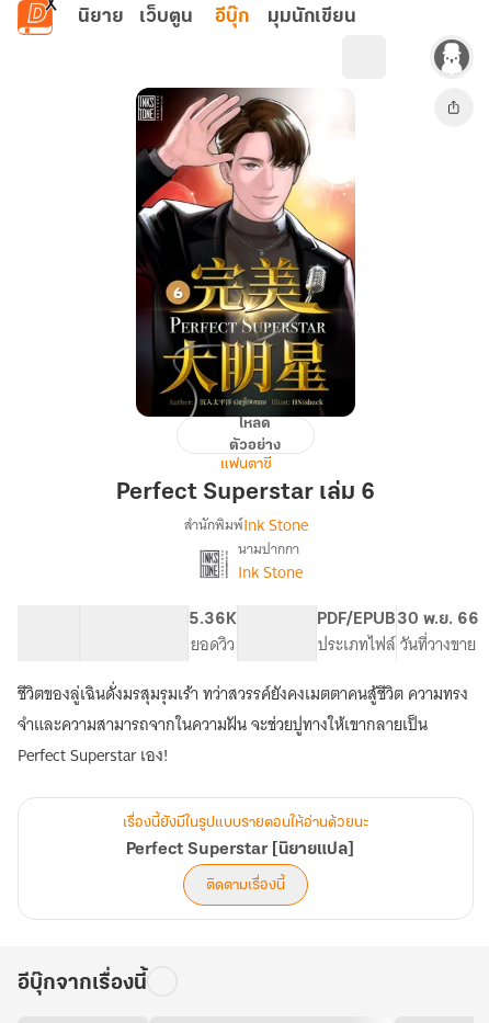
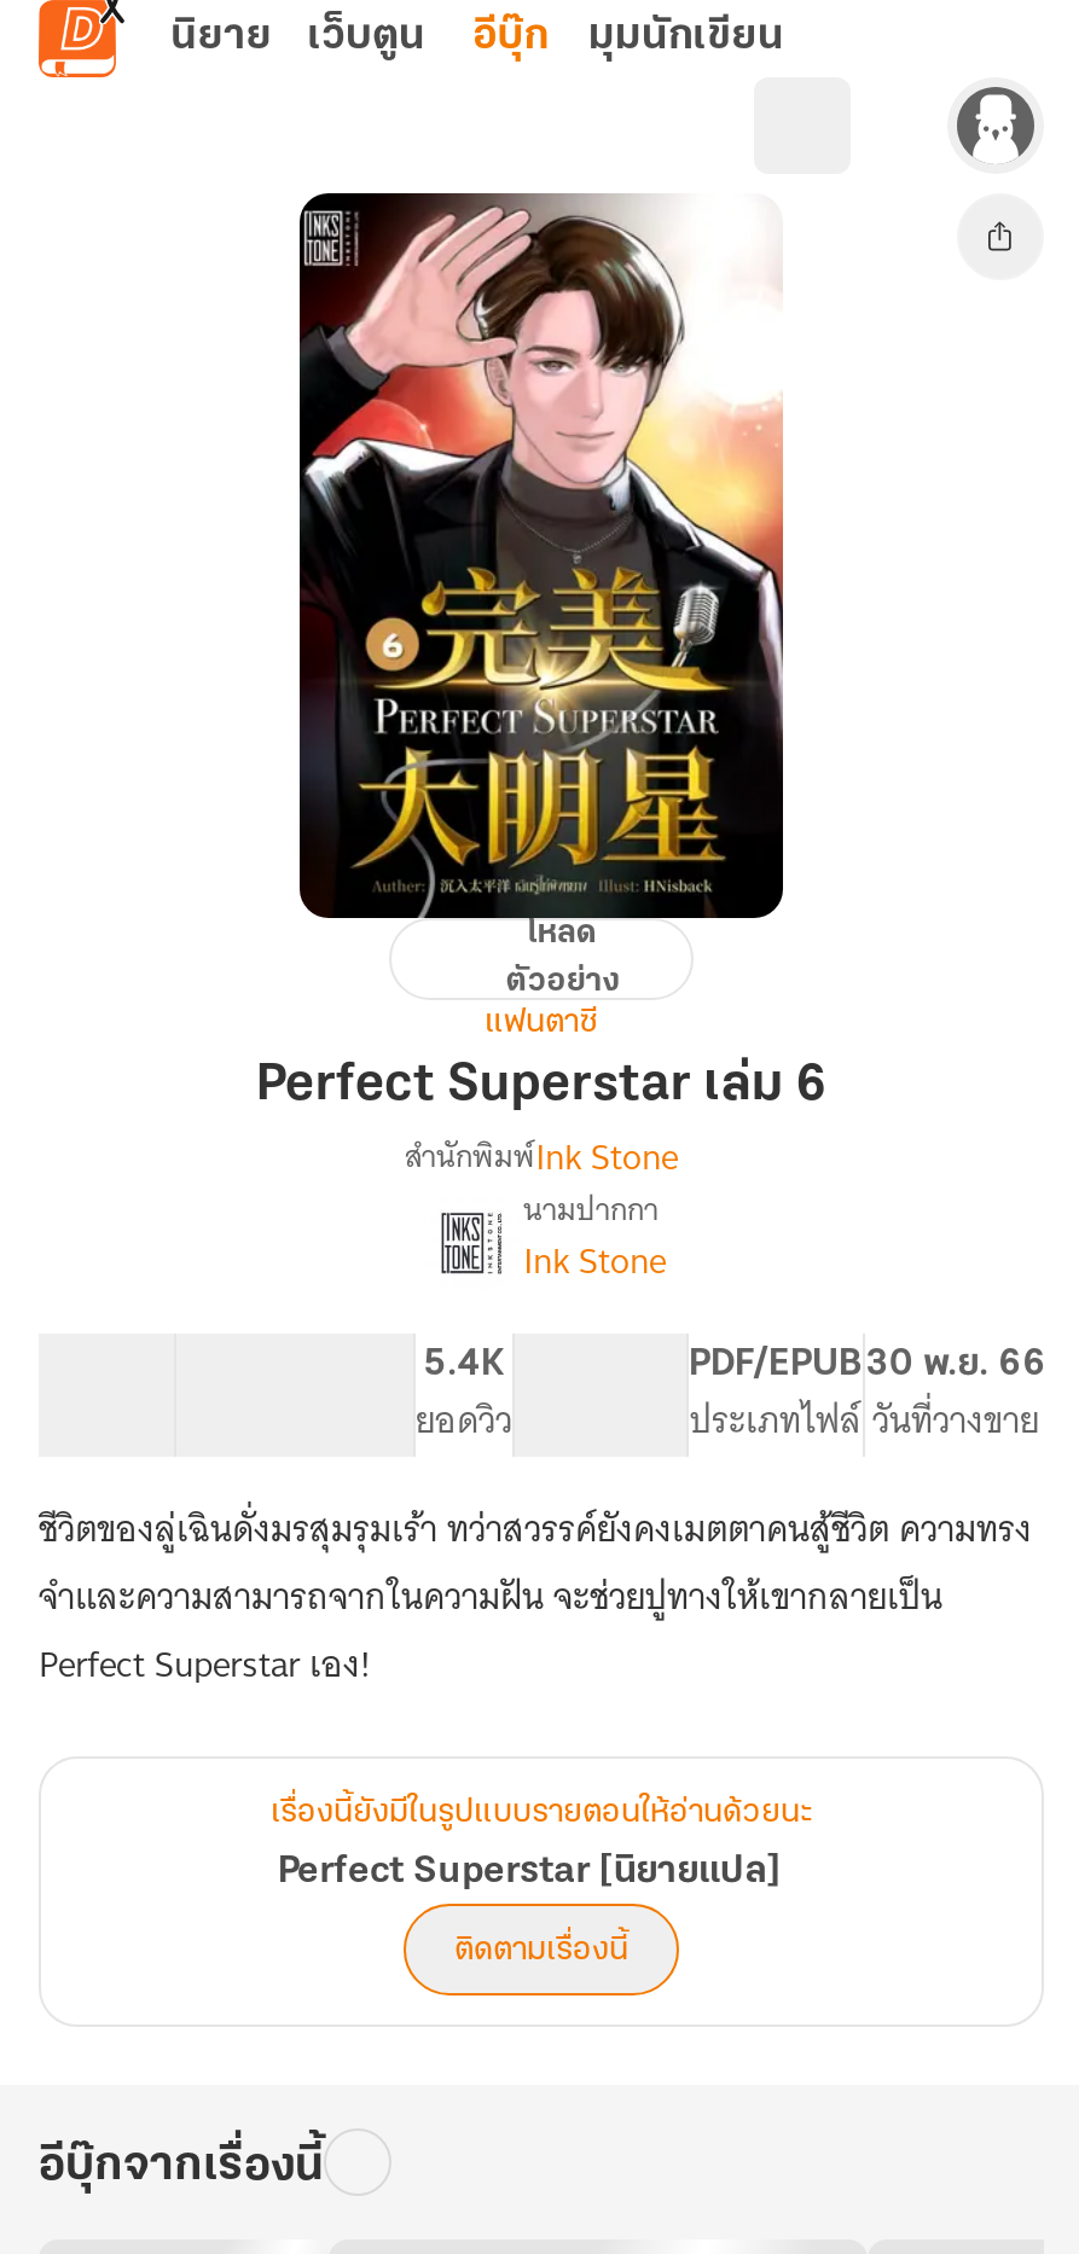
[189,611,237,628] 5.36K -> [423,1346,505,1384] 5.4K

